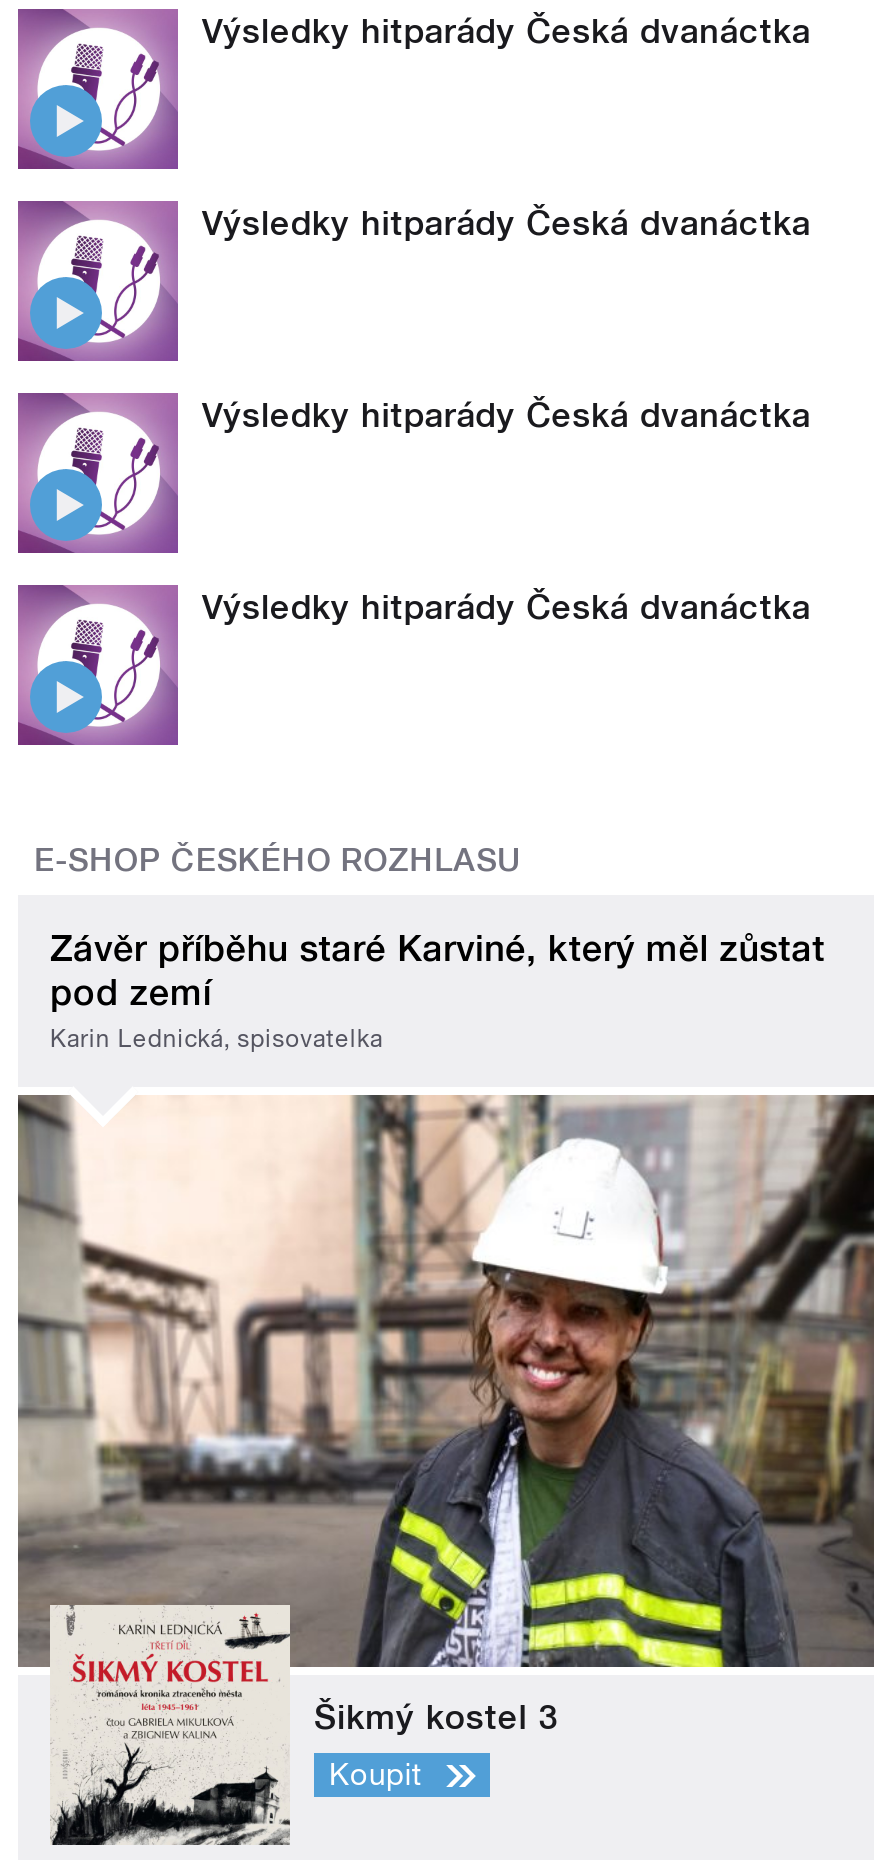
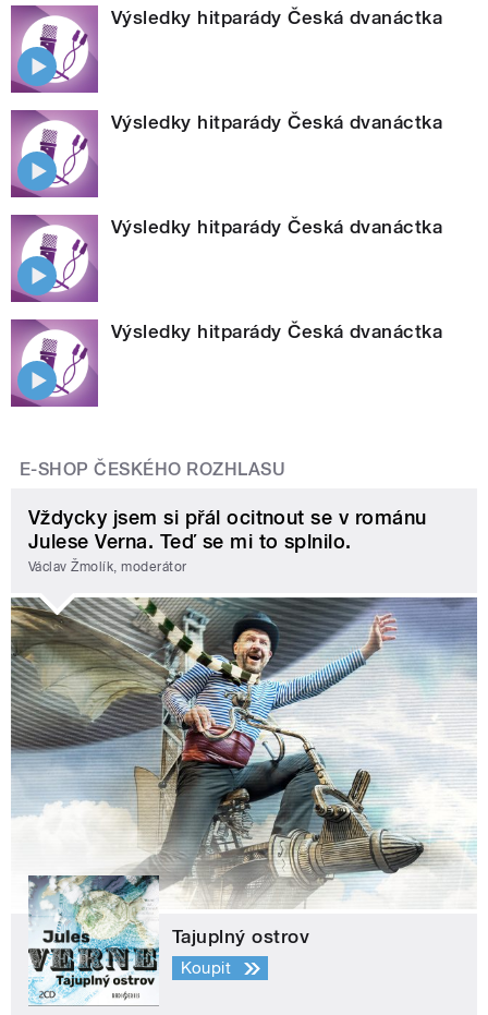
[50,927,825,1054] Závěr příběhu staré Karviné, který měl zůstat | pod zemí | Karin Lednická, spisovatelka -> [28,506,427,575] Vždycky jsem si přál ocitnout se v románu | Julese Verna. Teď se mi to splnilo. | Václav Žmolík, moderátor
[16,1093,876,1847] [image] | Šikmý kostel 3 -> [11,596,478,1006] [image] | Tajuplný ostrov

